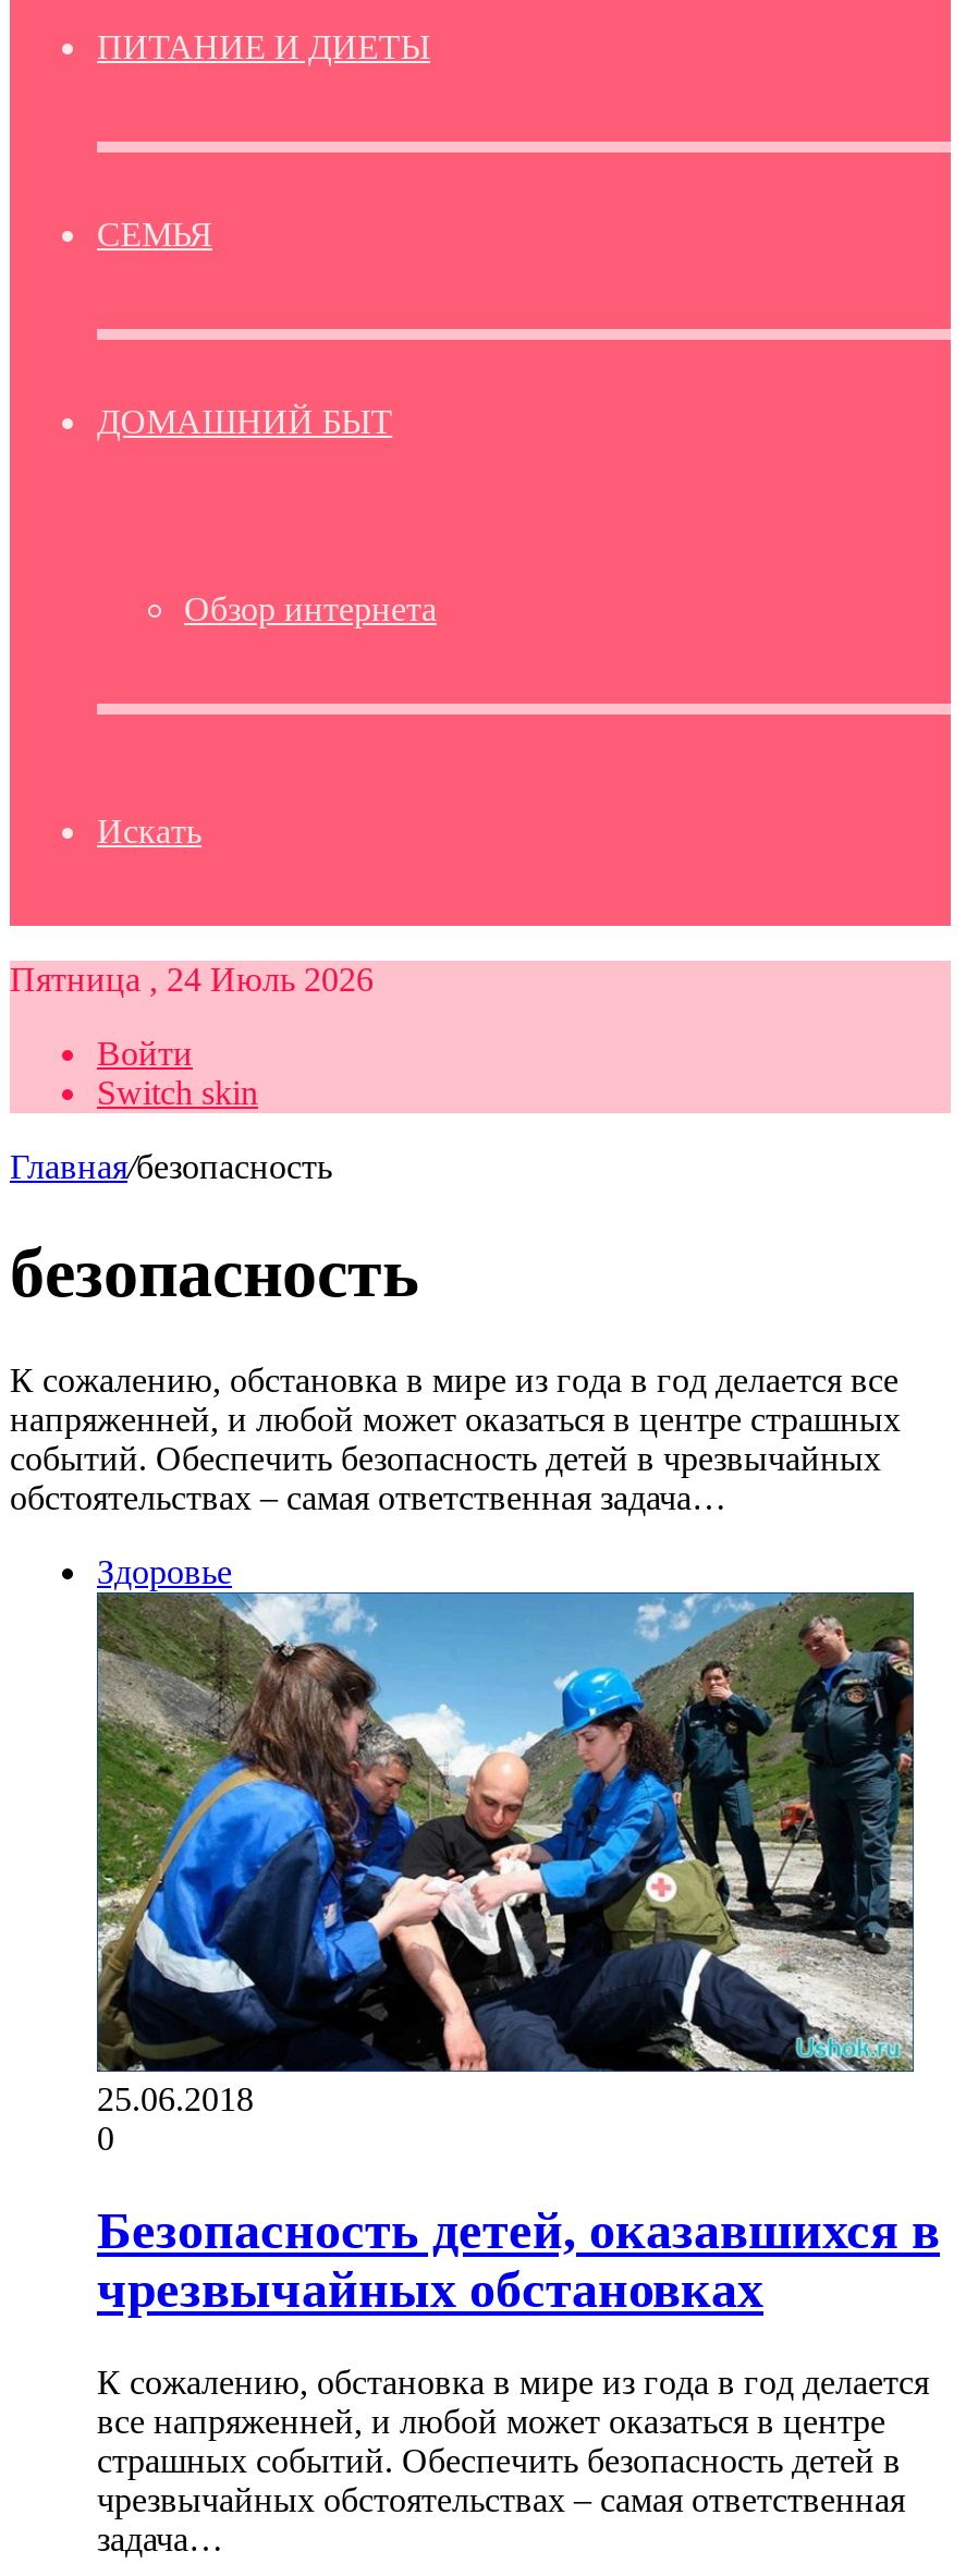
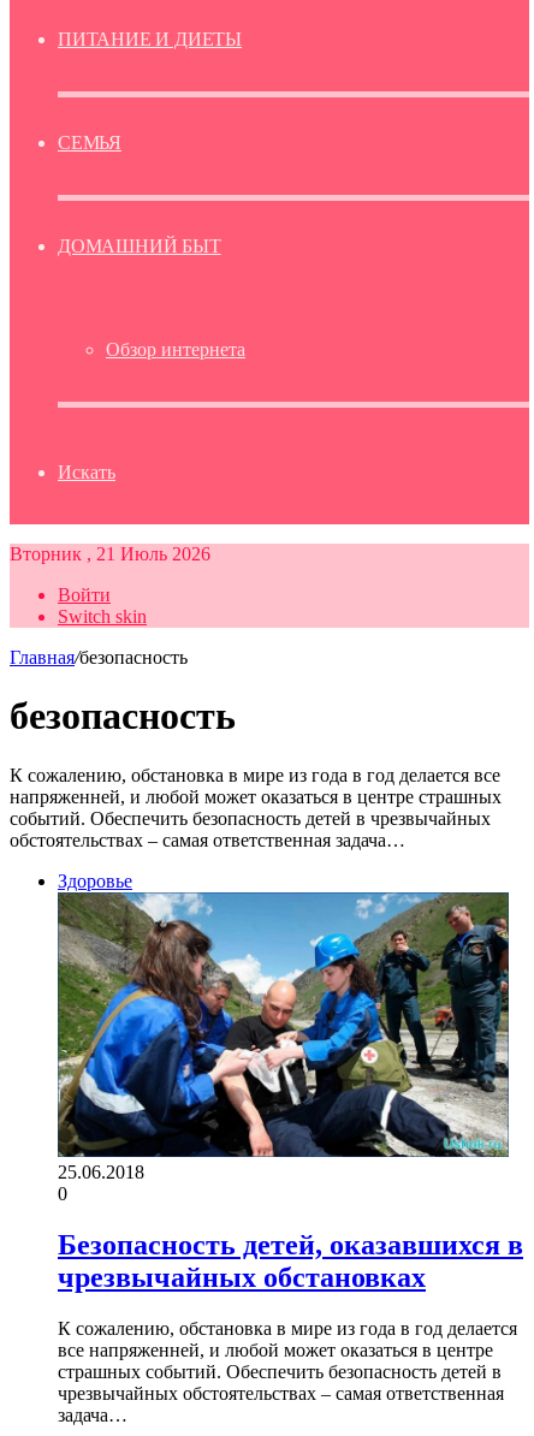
[10,961,374,998] Пятница , 24 Июль 2026 -> [10,544,210,564] Вторник , 21 Июль 2026

